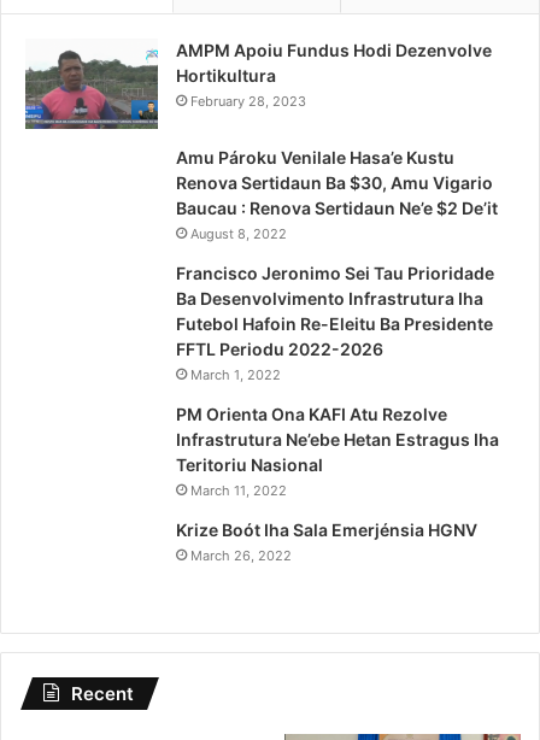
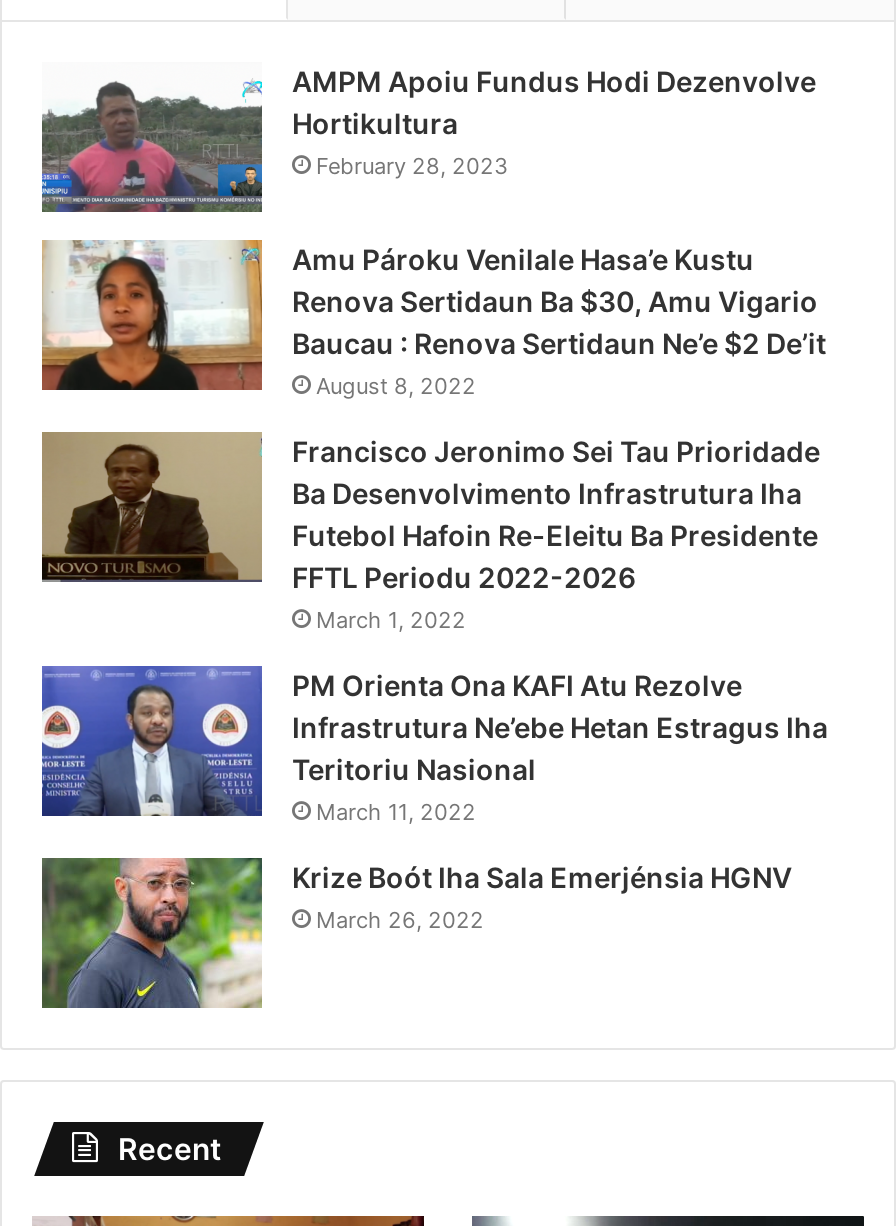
none -> [40,238,264,392] [image]
none -> [40,430,264,584] [image]
none -> [40,664,264,818] [image]
none -> [40,856,264,1010] [image]

